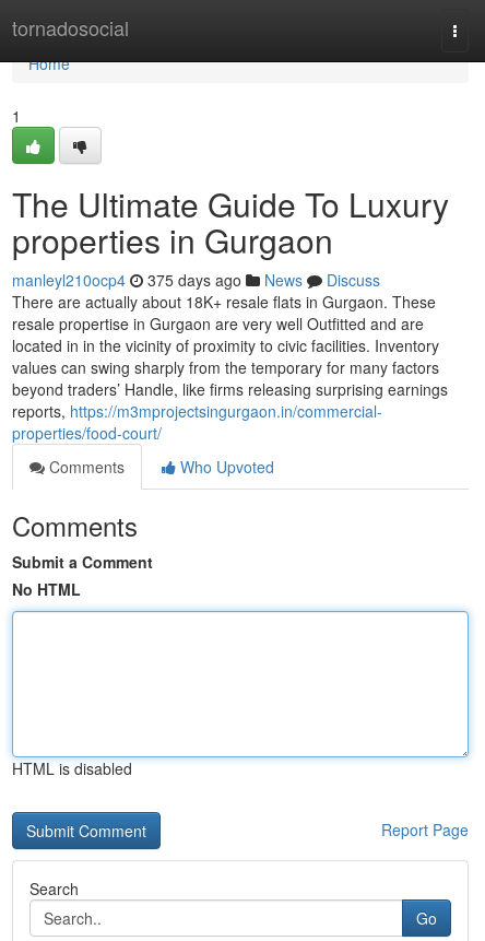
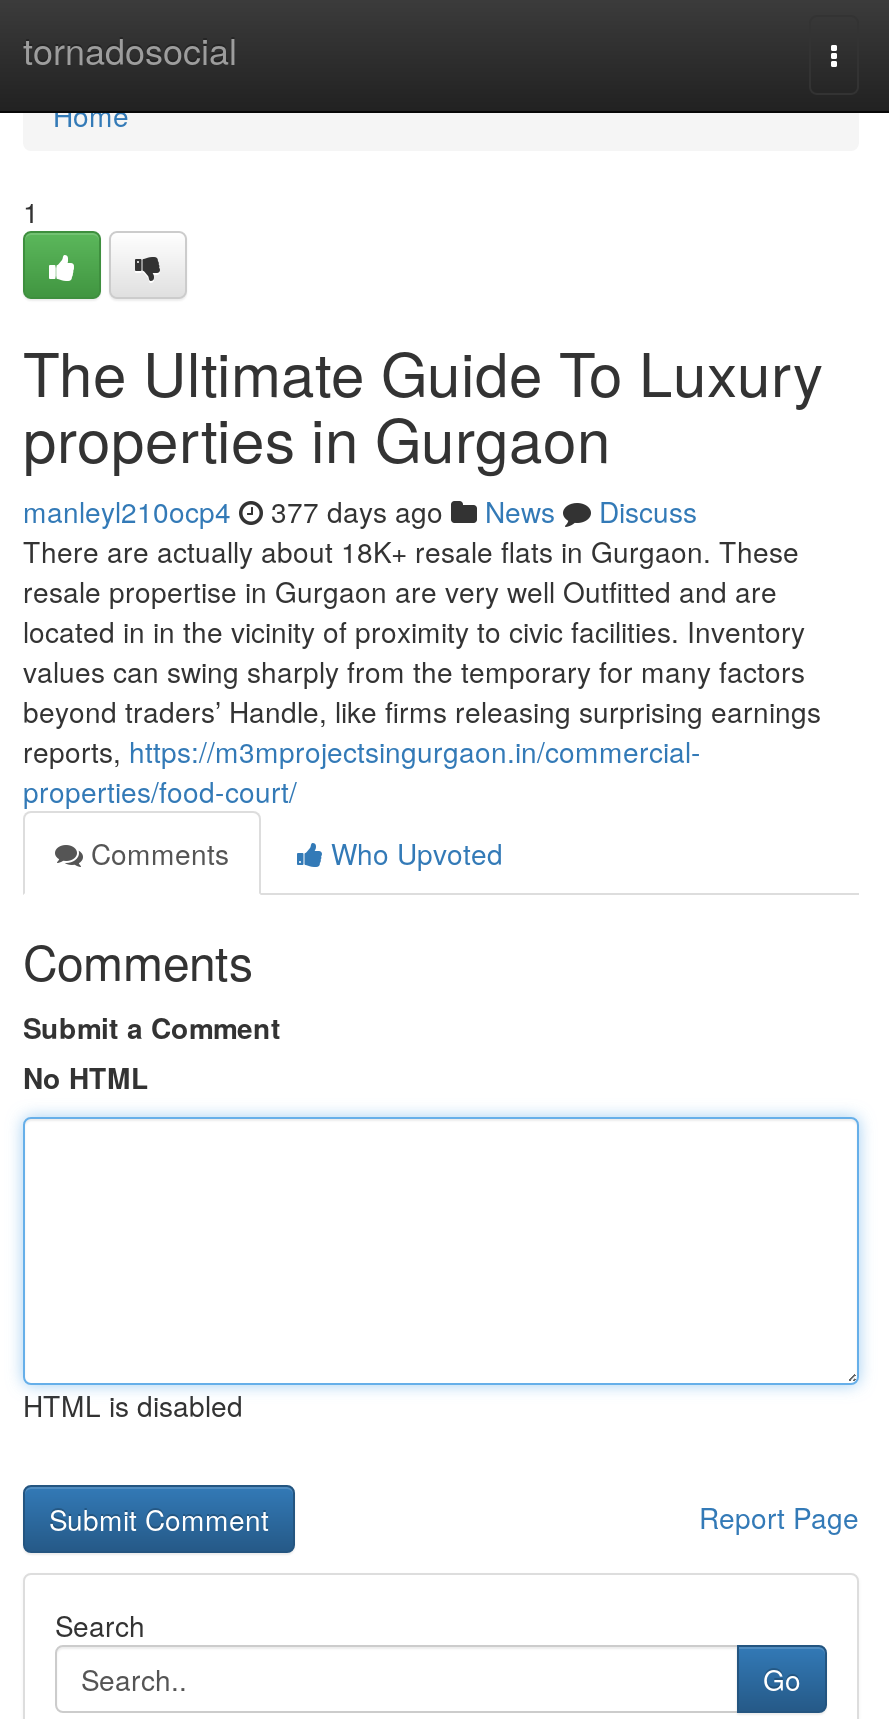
[12,269,380,291] manleyl210ocp4 375 days ago News Discuss -> [23,491,697,531] manleyl210ocp4 377 days ago News Discuss

